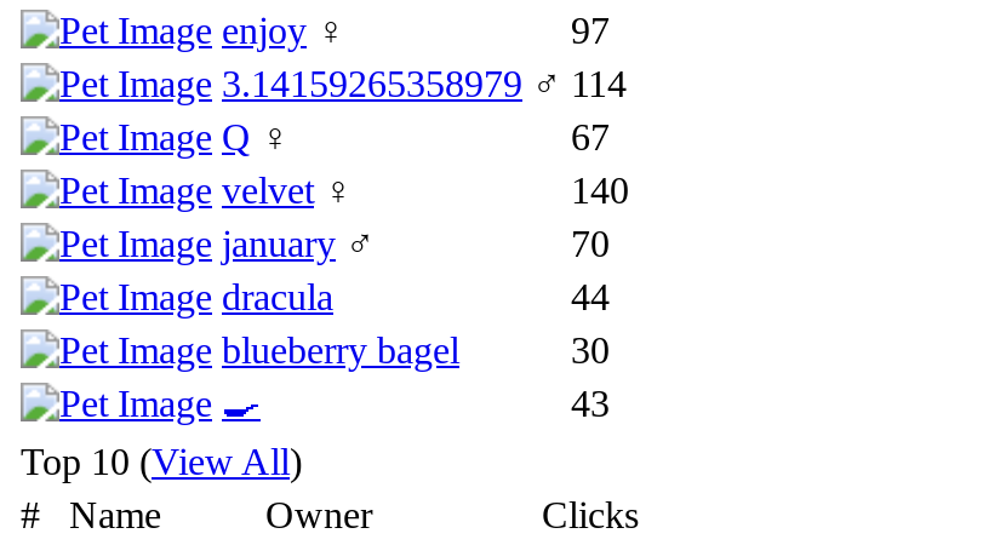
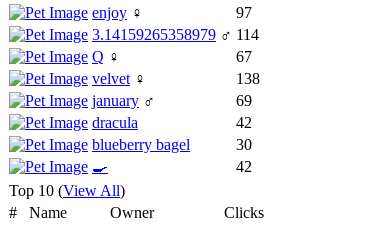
[571,169,629,210] 140 -> [236,70,260,87] 138
[571,223,610,264] 70 -> [236,92,252,109] 69
[571,276,610,317] 44 -> [236,114,252,131] 42
[571,382,610,424] 43 -> [236,158,252,175] 42

